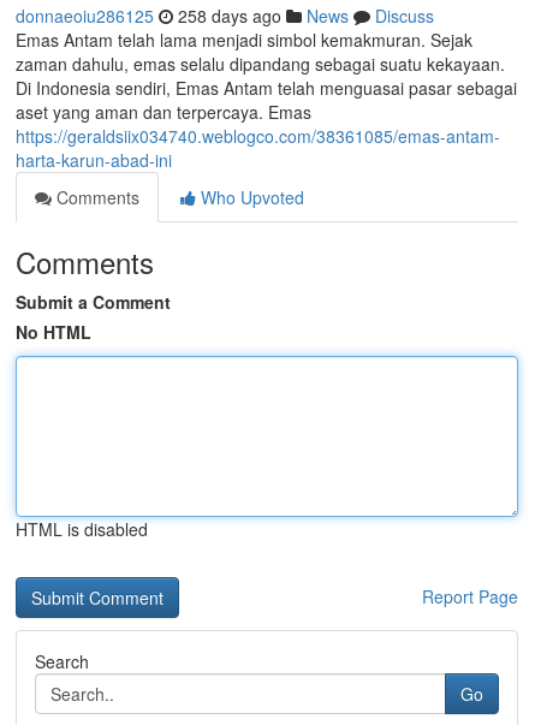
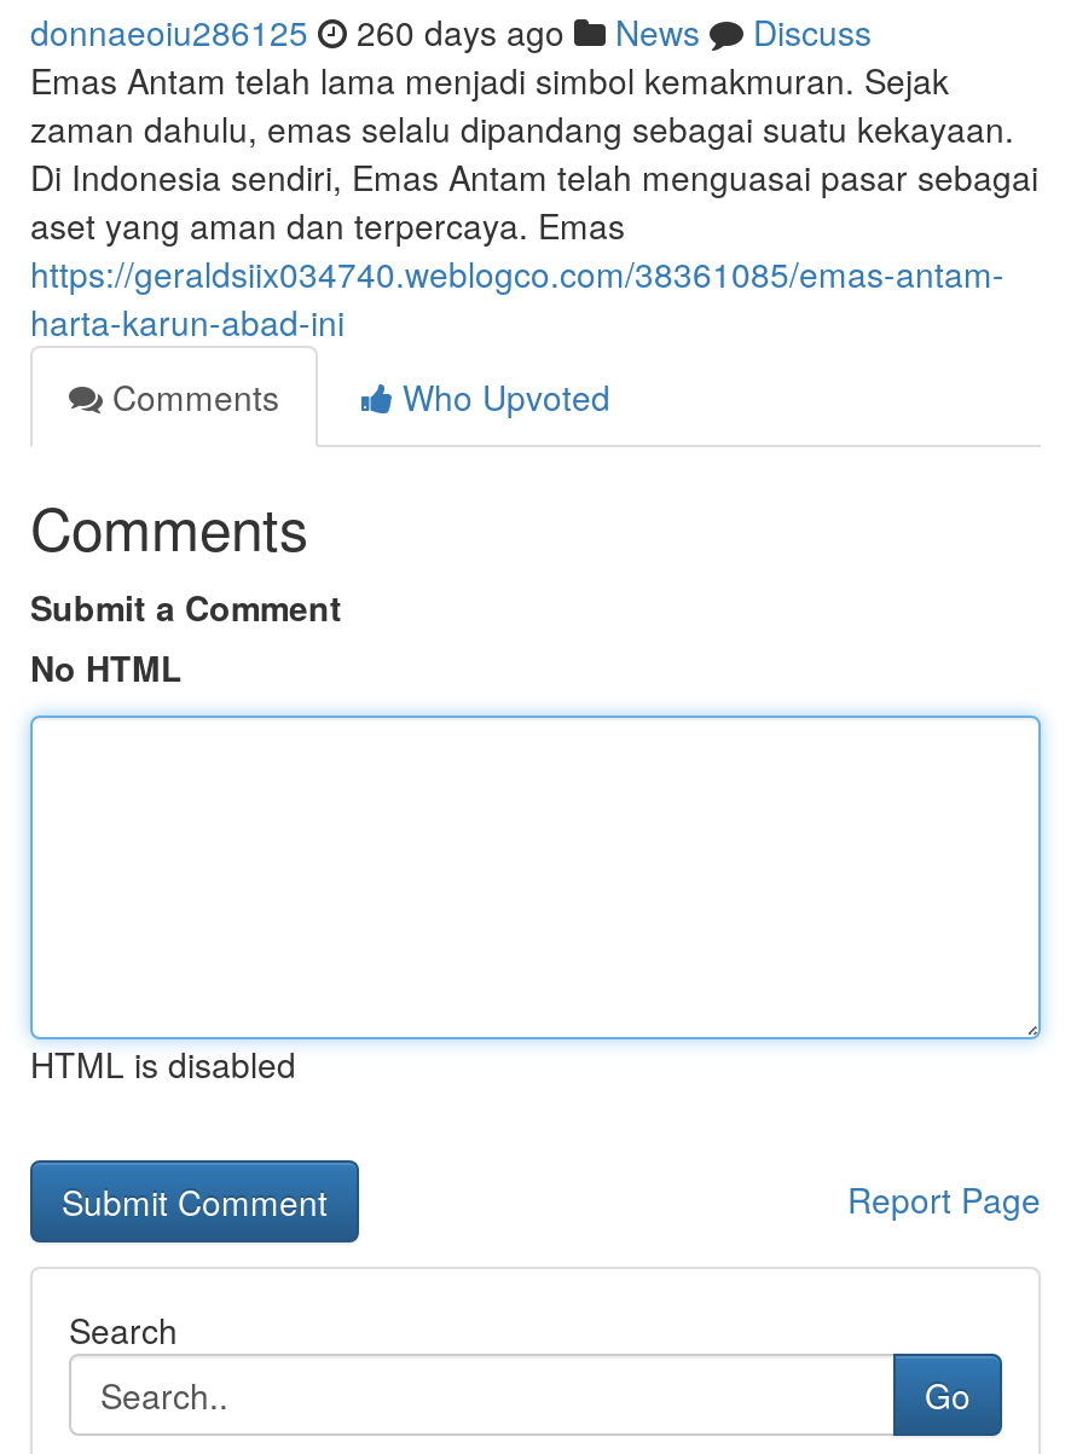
[16,4,434,28] donnaeoiu286125 258 days ago News Discuss -> [30,7,872,56] donnaeoiu286125 260 days ago News Discuss

